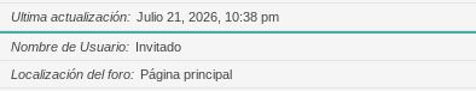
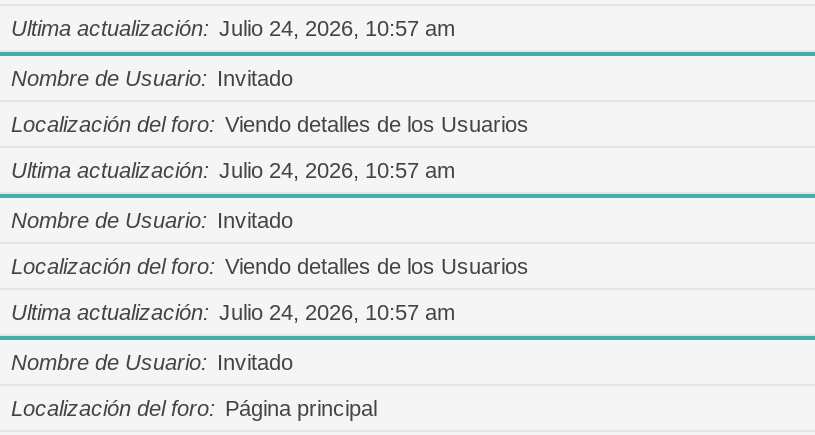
[137,9,279,23] Julio 21, 2026, 10:38 pm -> [11,15,529,323] Julio 24, 2026, 10:57 am | Nombre de Usuario | Invitado | Localización del foro | Viendo detalles de los Usuarios | Ultima actualización | Julio 24, 2026, 10:57 am | Nombre de Usuario | Invitado | Localización del foro | Viendo detalles de los Usuarios | Ultima actualización | Julio 24, 2026, 10:57 am

